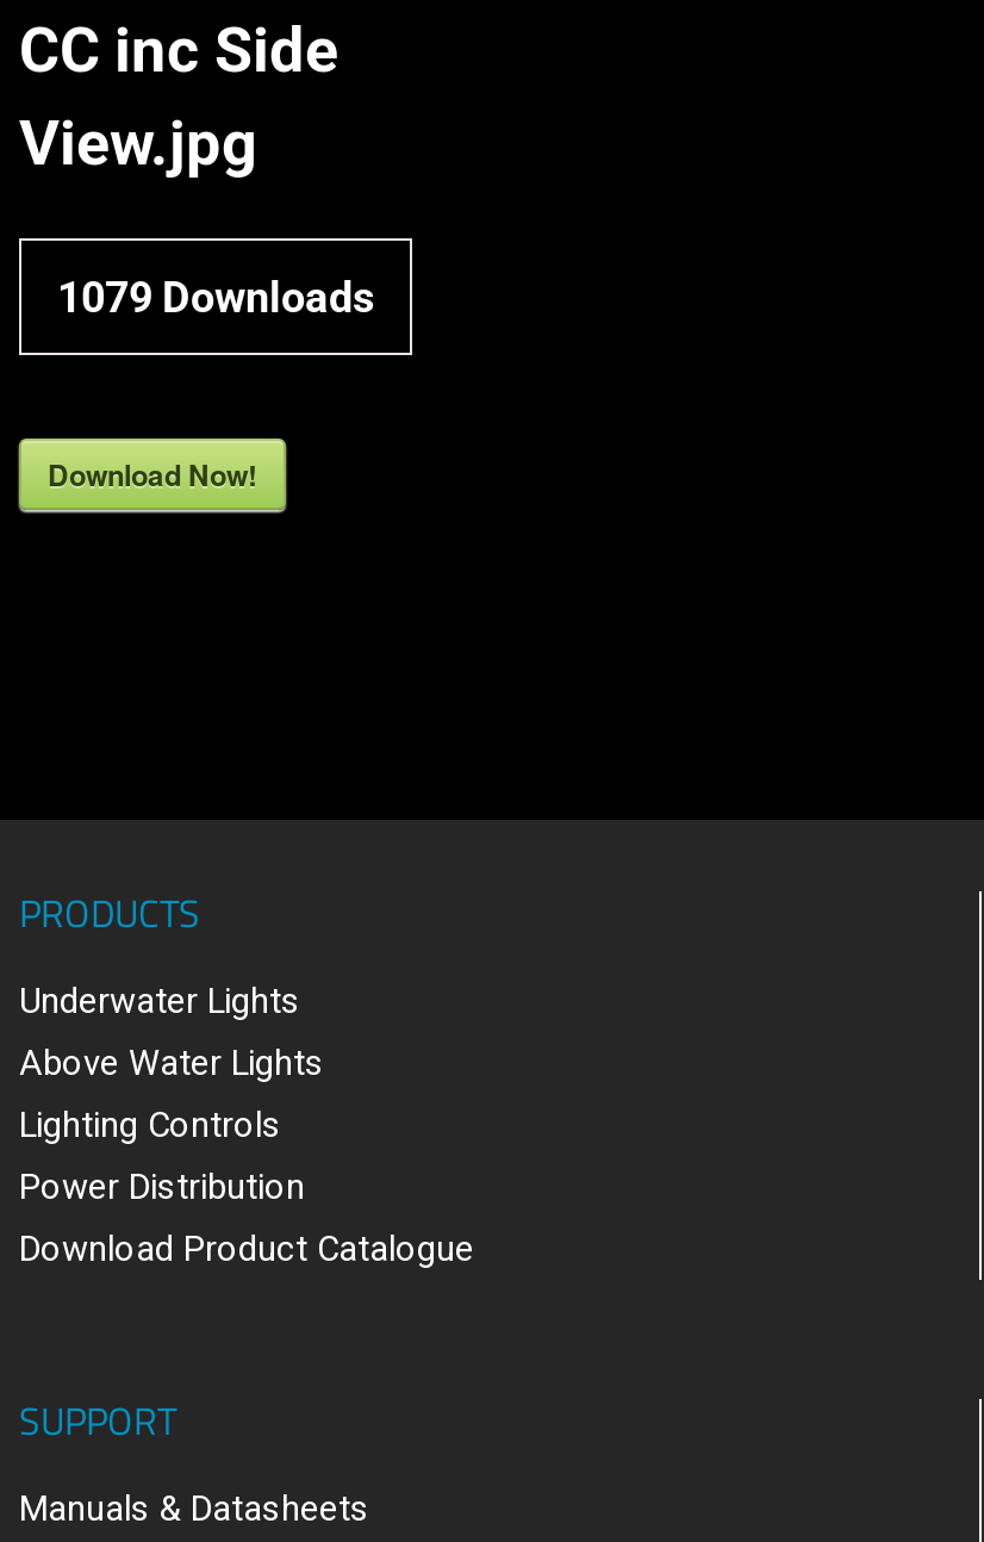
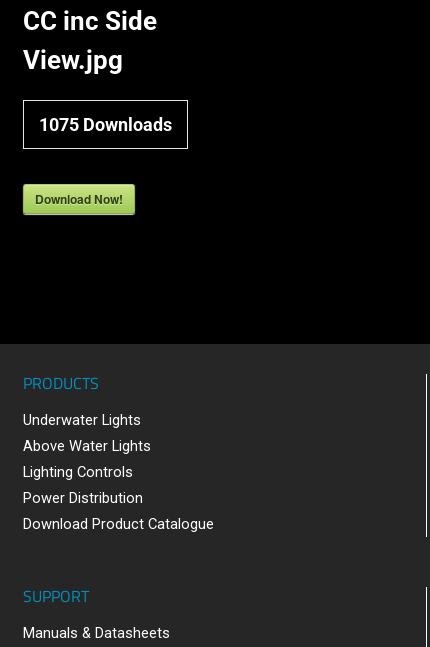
[57,272,374,322] 1079 Downloads -> [39,114,172,135] 1075 Downloads

